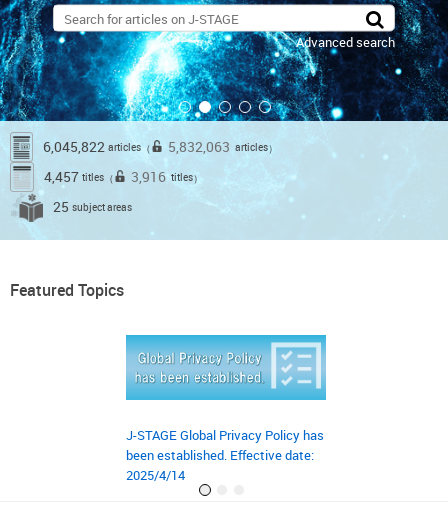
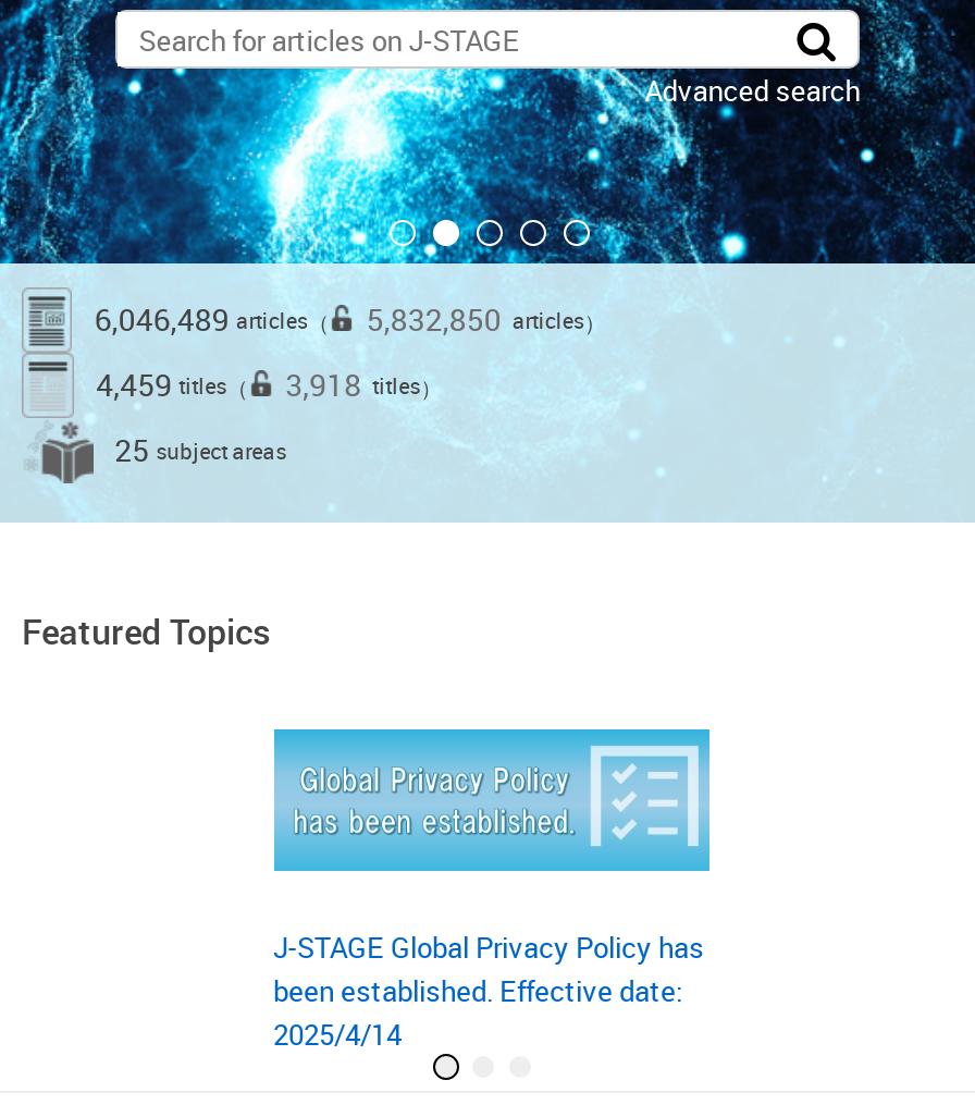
[43,137,151,156] 6,045,822 articles（ -> [94,298,329,340] 6,046,489 articles（
[168,137,278,156] 5,832,063 articles） -> [366,298,606,340] 5,832,850 articles）
[44,167,114,186] 4,457 titles（ -> [96,364,249,405] 4,459 titles（
[131,167,203,186] 3,916 titles） -> [286,364,442,405] 3,918 titles）

